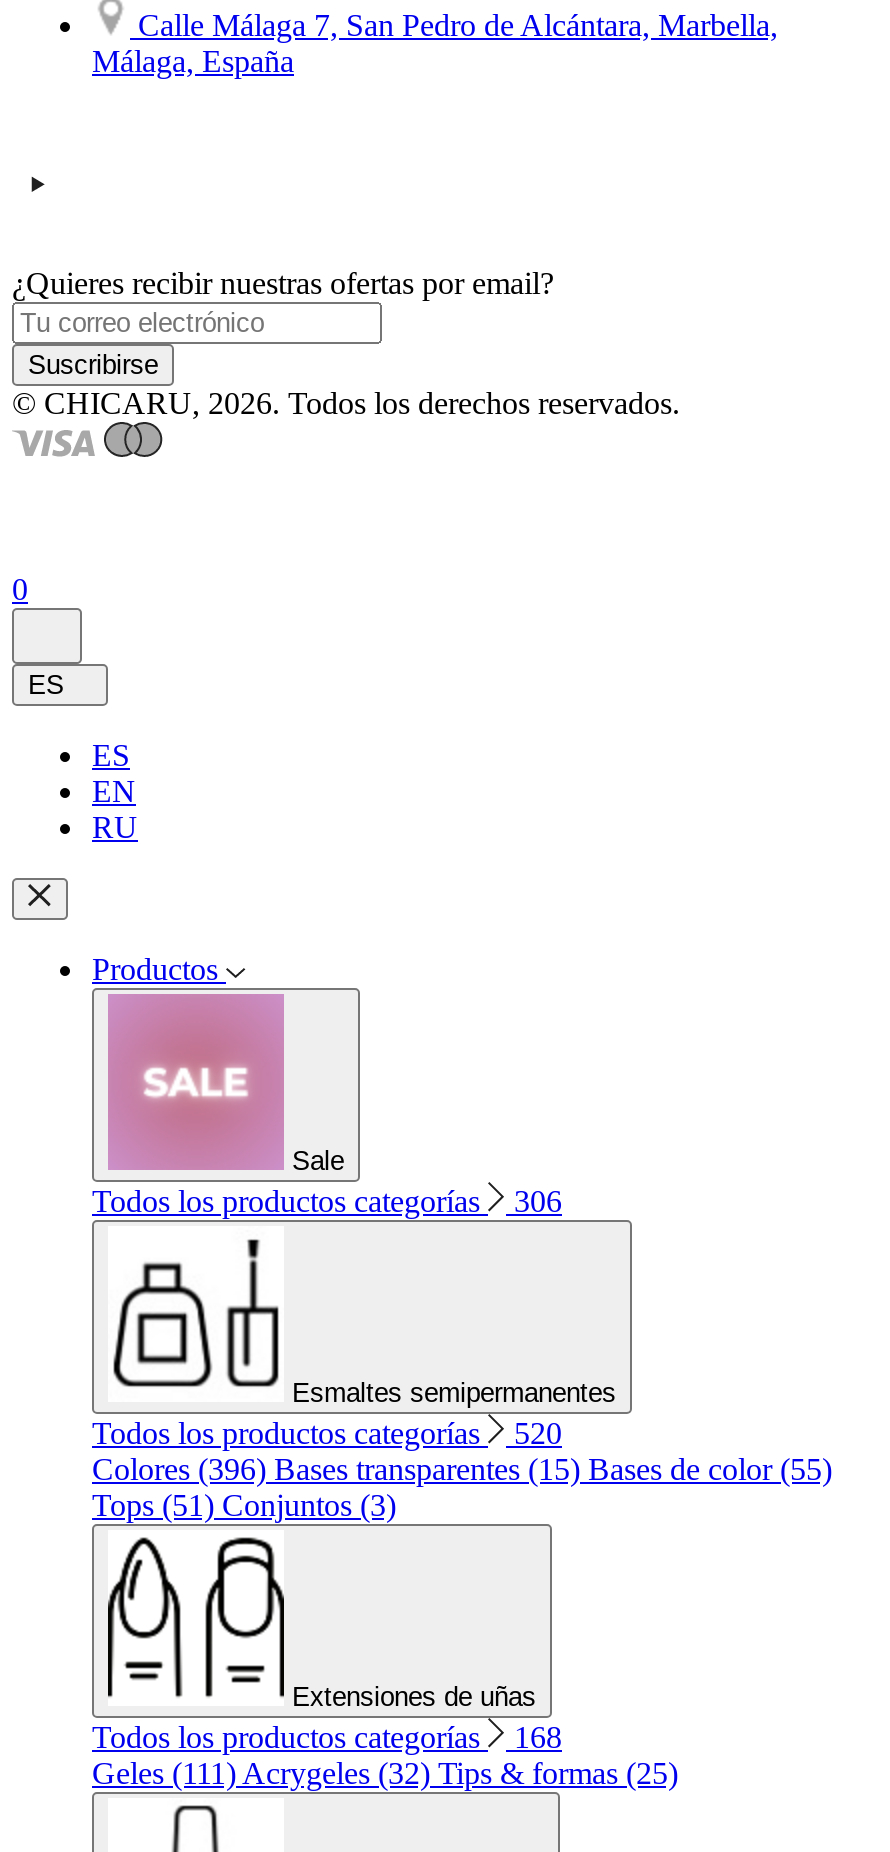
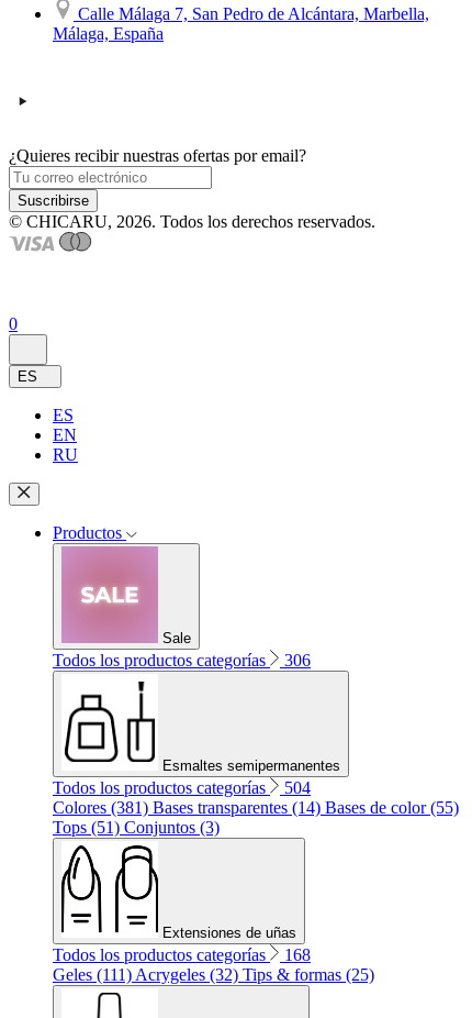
[92,1416,562,1450] Todos los productos categorías 520 -> [53,778,311,797] Todos los productos categorías 504
[92,1452,832,1486] Colores (396) Bases transparentes (15) Bases de color (55) -> [53,798,459,817] Colores (381) Bases transparentes (14) Bases de color (55)

